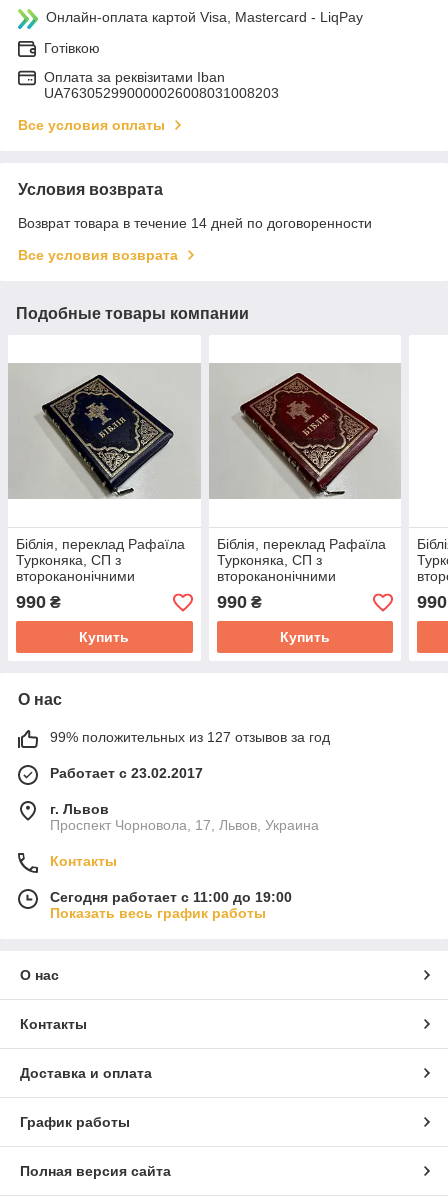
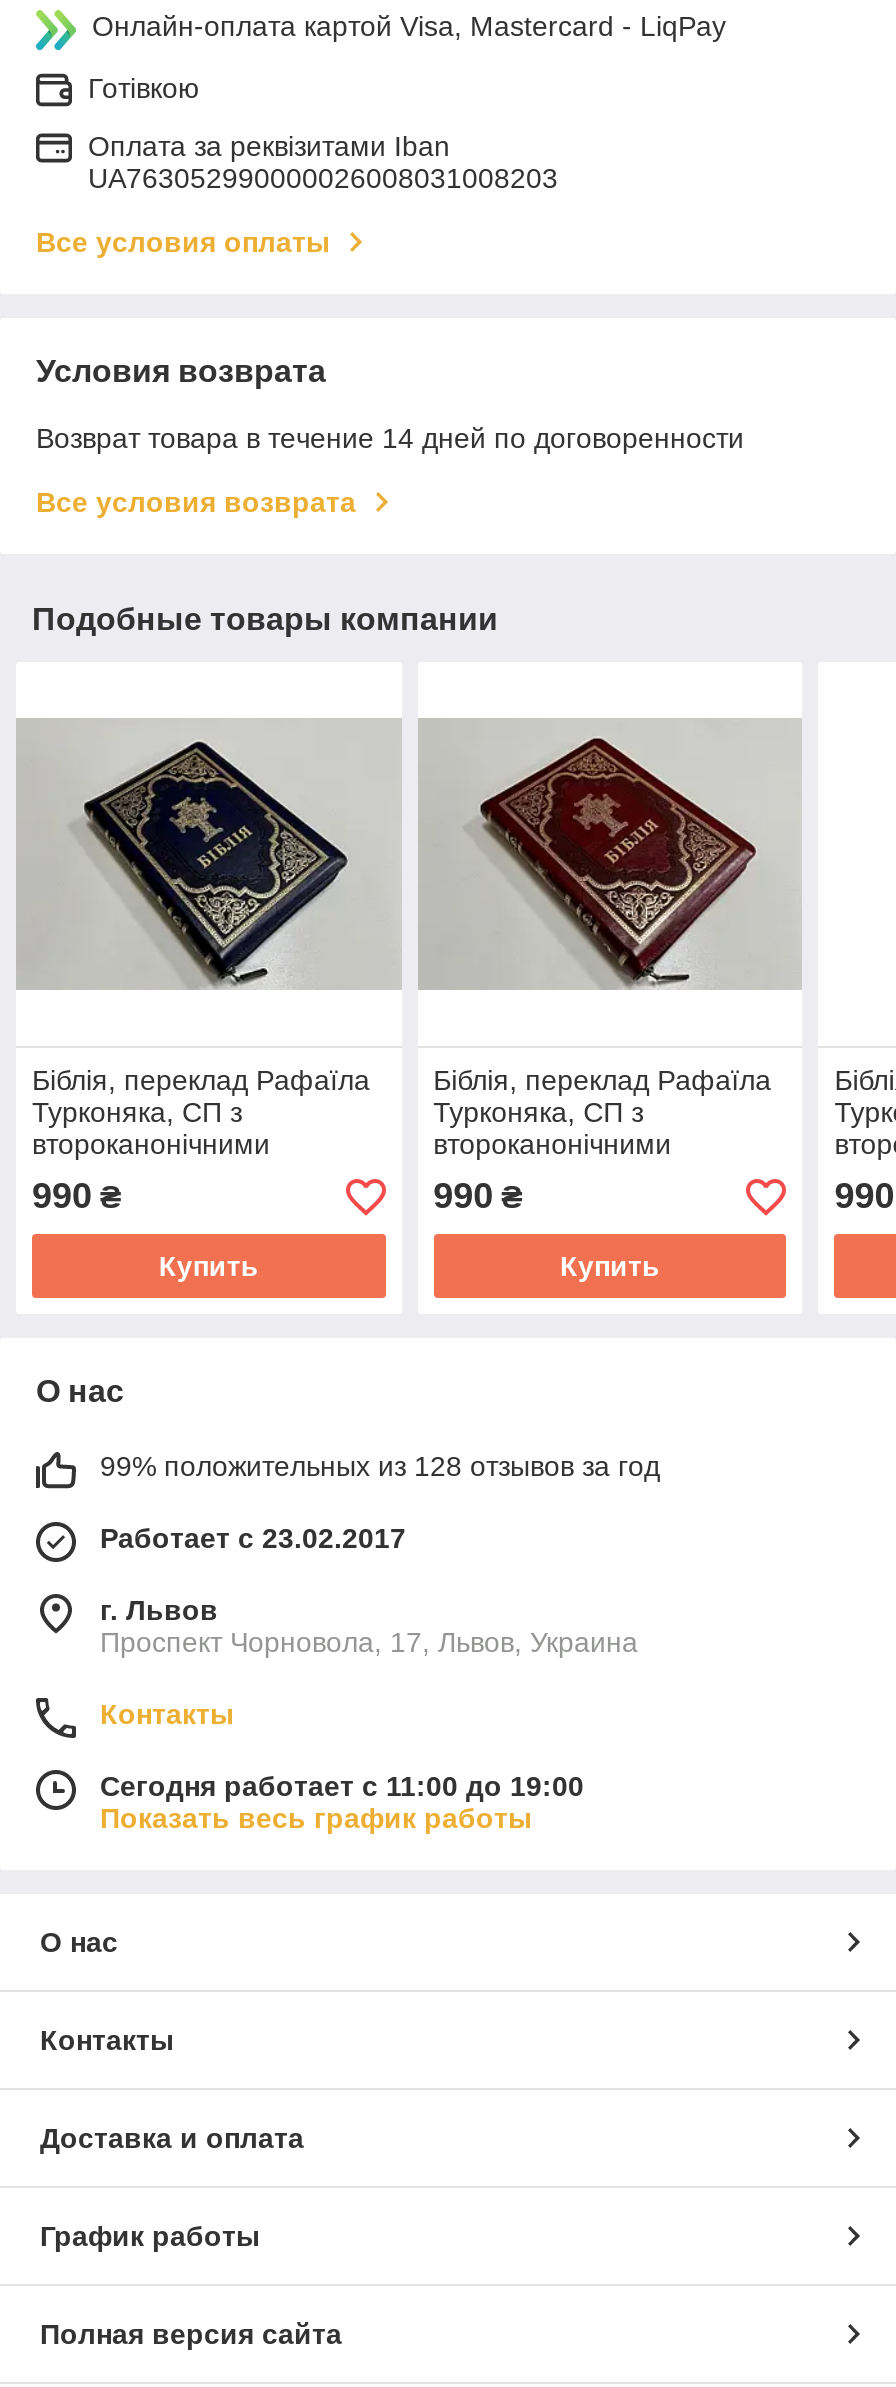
[50,729,330,745] 99% положительных из 127 отзывов за год -> [100,1451,660,1483] 99% положительных из 128 отзывов за год

